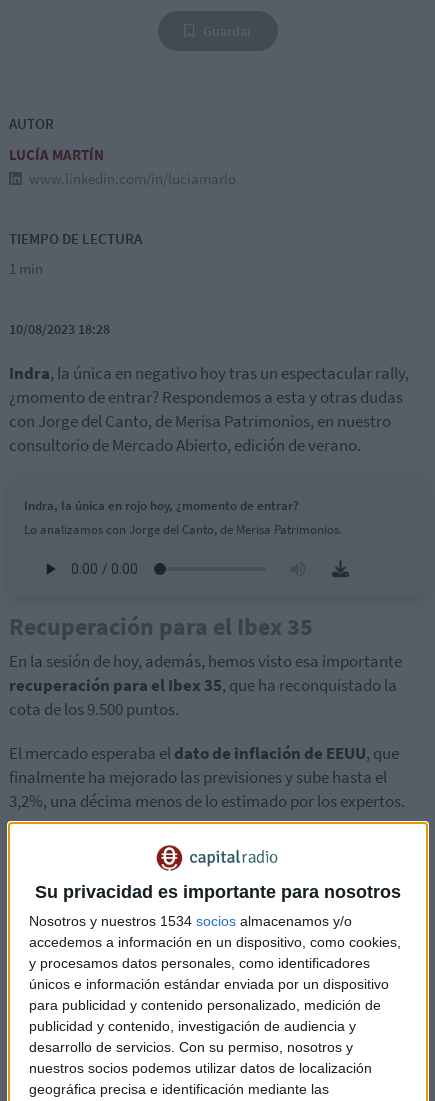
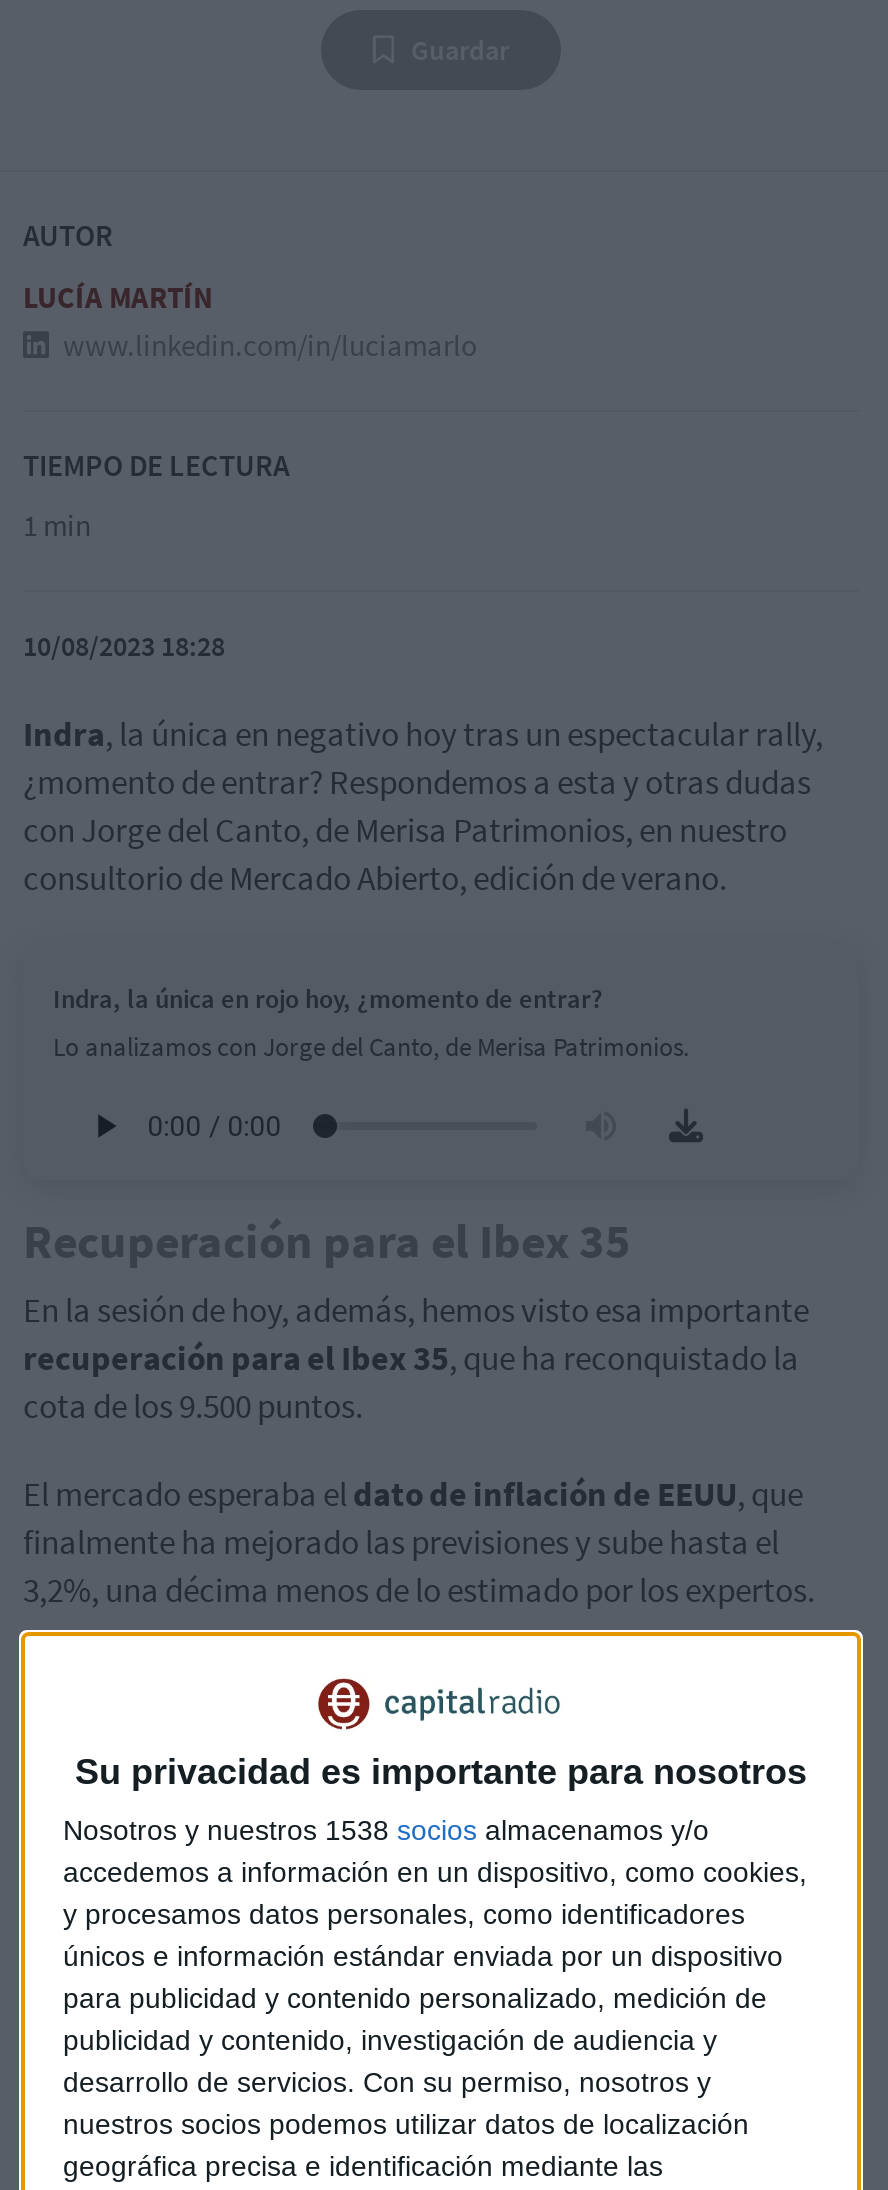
[29,913,352,929] Nosotros y nuestros 1534 socios almacenamos y/o -> [63,1814,709,1846] Nosotros y nuestros 1538 socios almacenamos y/o

